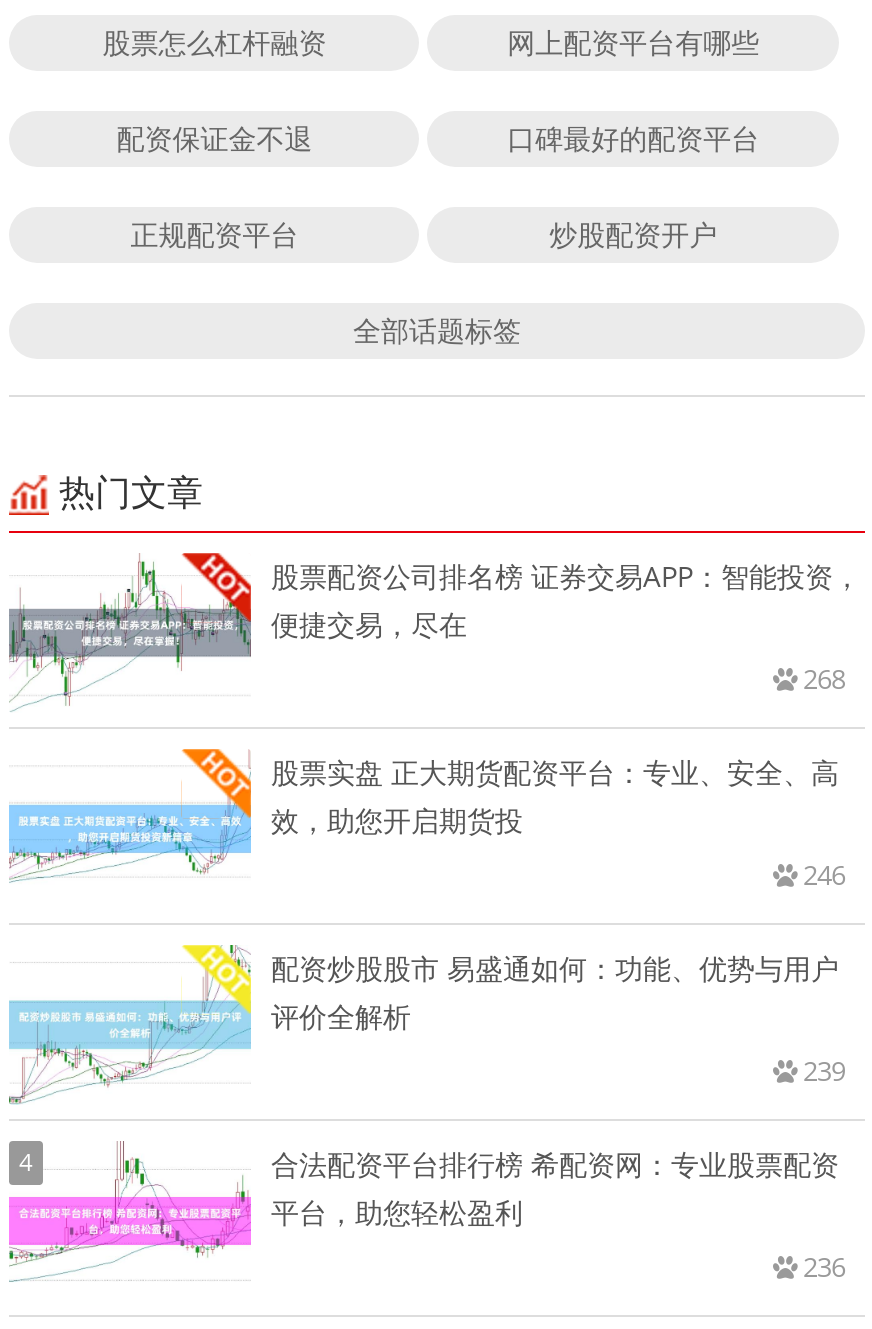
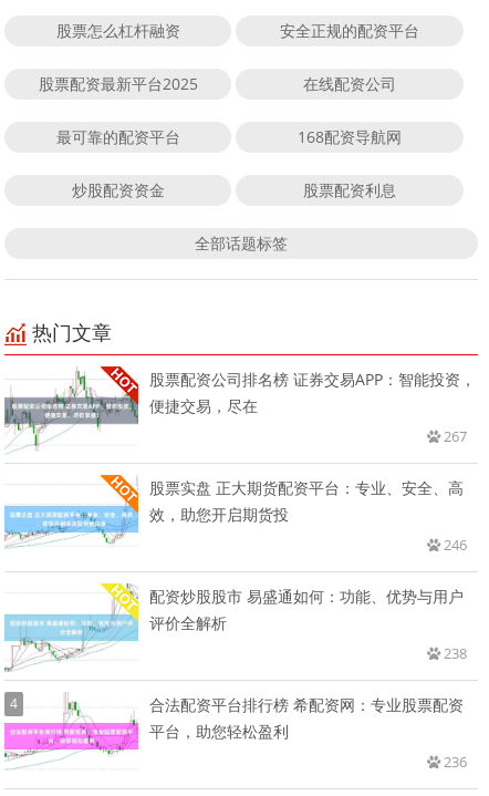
[116,23,759,253] 网上配资平台有哪些 | 配资保证金不退 | 口碑最好的配资平台 | 正规配资平台 | 炒股配资开户 -> [38,20,420,201] 安全正规的配资平台 | 股票配资最新平台2025 | 在线配资公司 | 最可靠的配资平台 | 168配资导航网 | 炒股配资资金 | 股票配资利息
[803,661,845,697] 268 -> [444,426,467,446] 267
[803,1053,845,1089] 239 -> [444,643,467,663] 238

